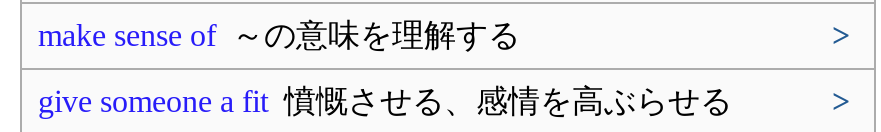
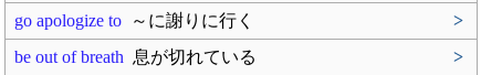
[38,18,520,52] make sense of～の意味を理解する -> [14,11,254,30] go apologize to～に謝りに行く
[38,84,732,118] give someone a fit憤慨させる、感情を高ぶらせる -> [14,47,257,66] be out of breath息が切れている

